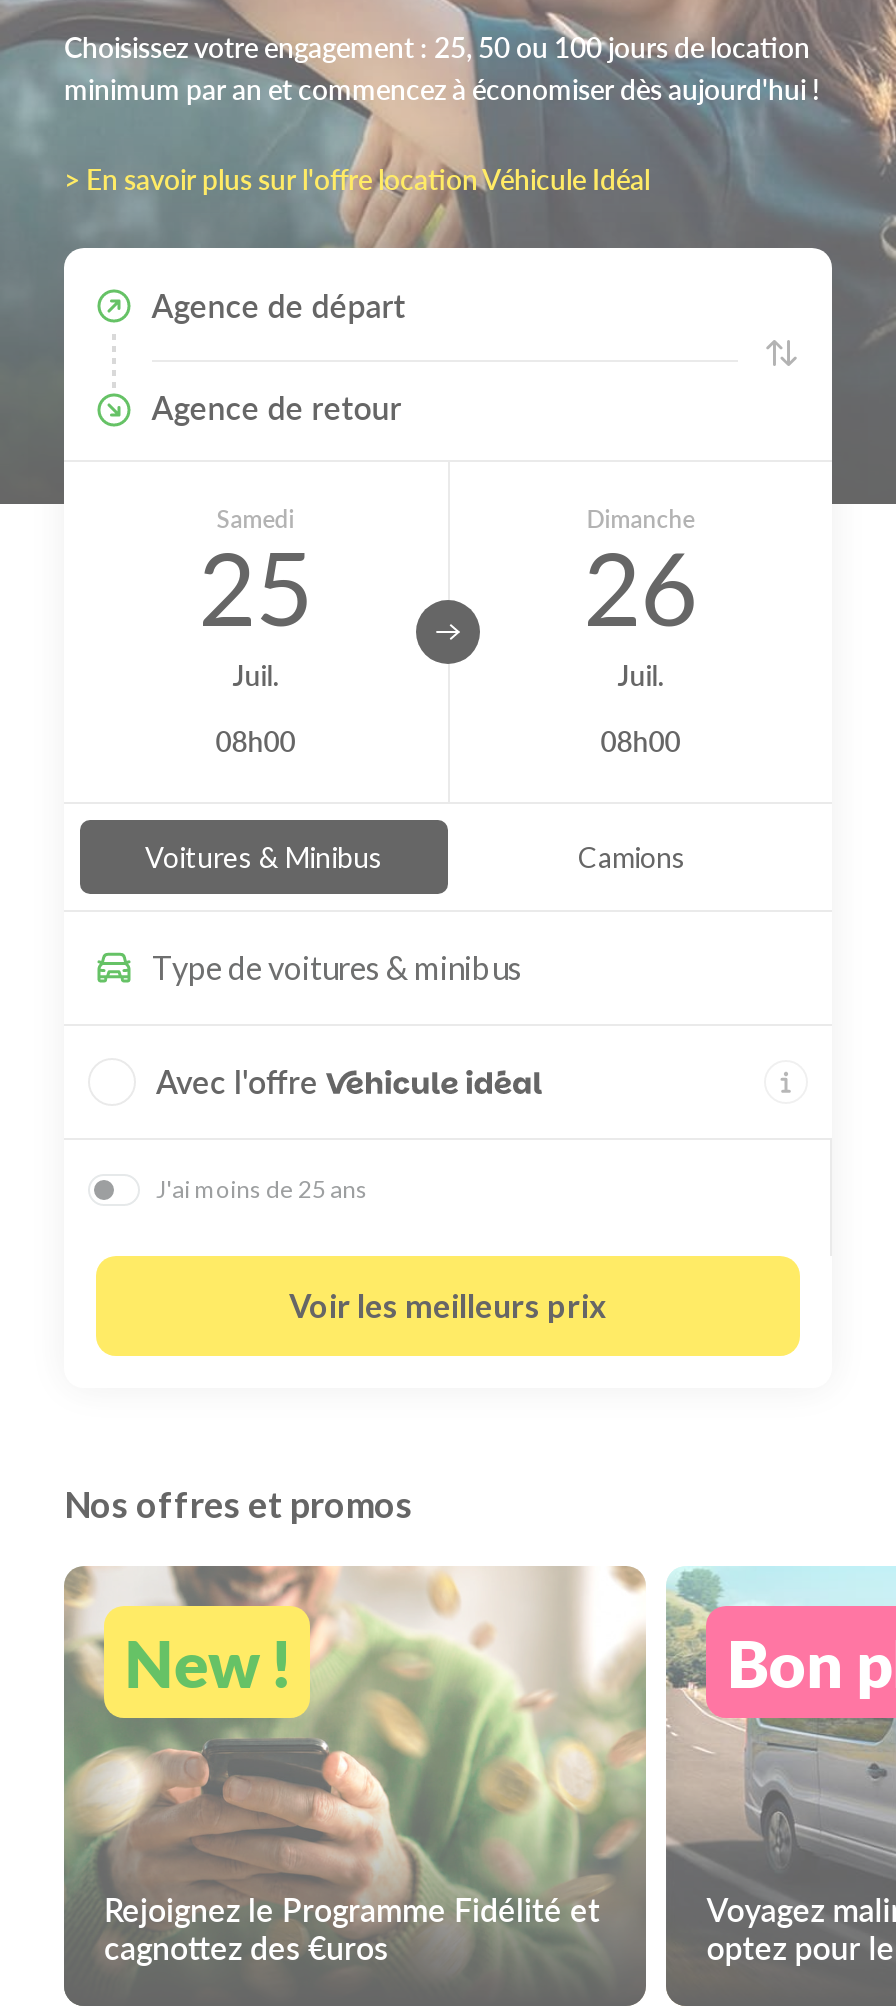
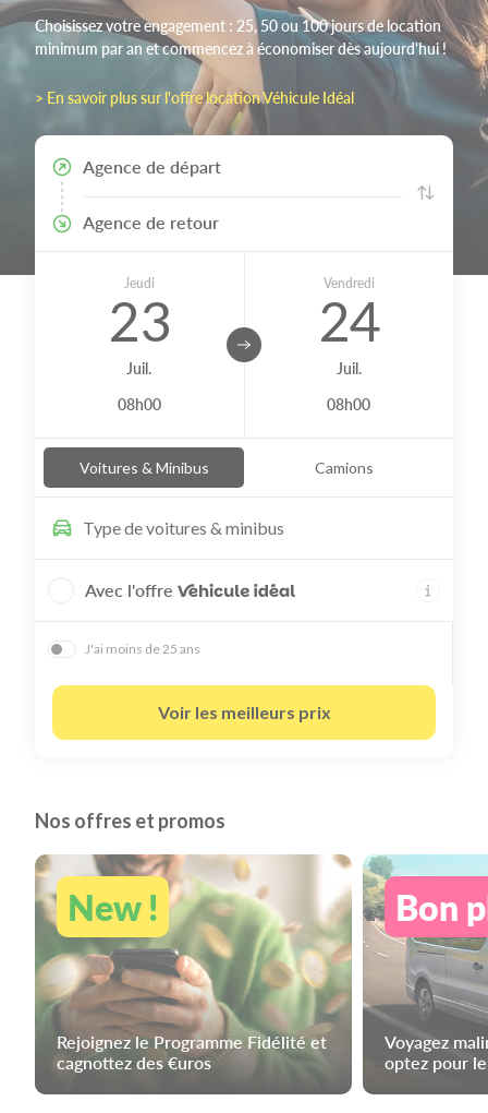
[198,501,313,647] Samedi | 25 -> [108,273,170,353] Jeudi | 23
[583,501,698,647] Dimanche | 26 -> [318,273,380,353] Vendredi | 24

